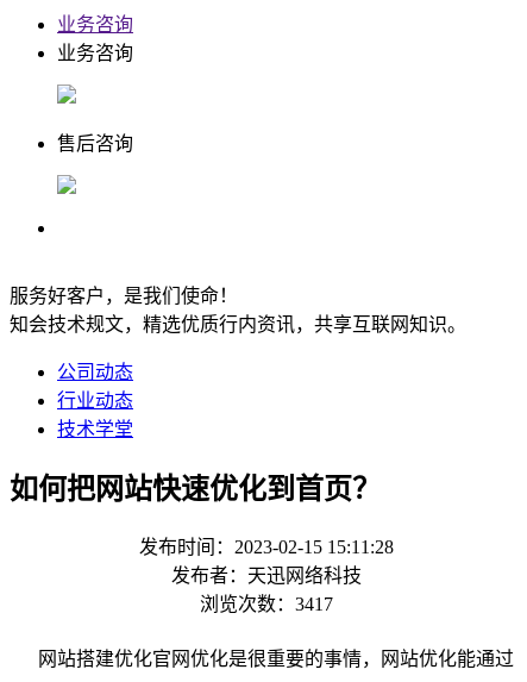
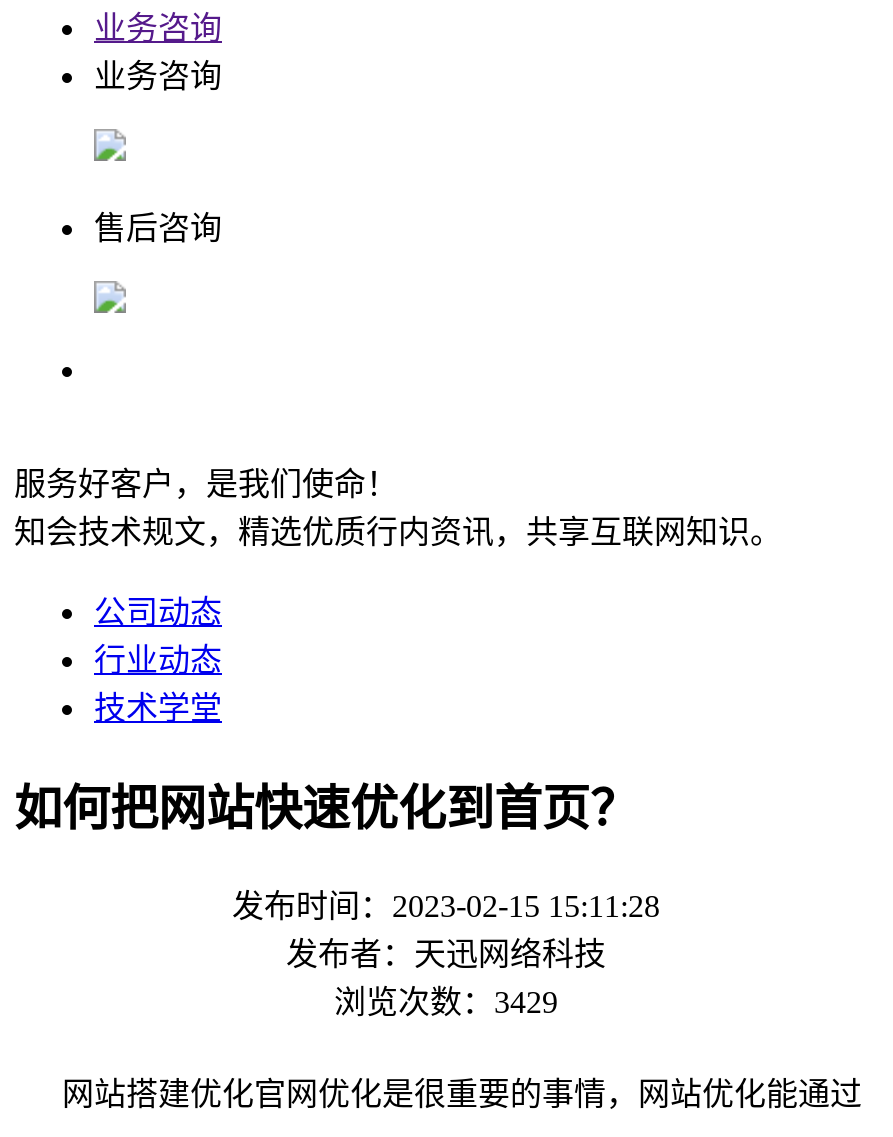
[200,594,333,614] 浏览次数：3417 -> [334,985,558,1019] 浏览次数：3429

